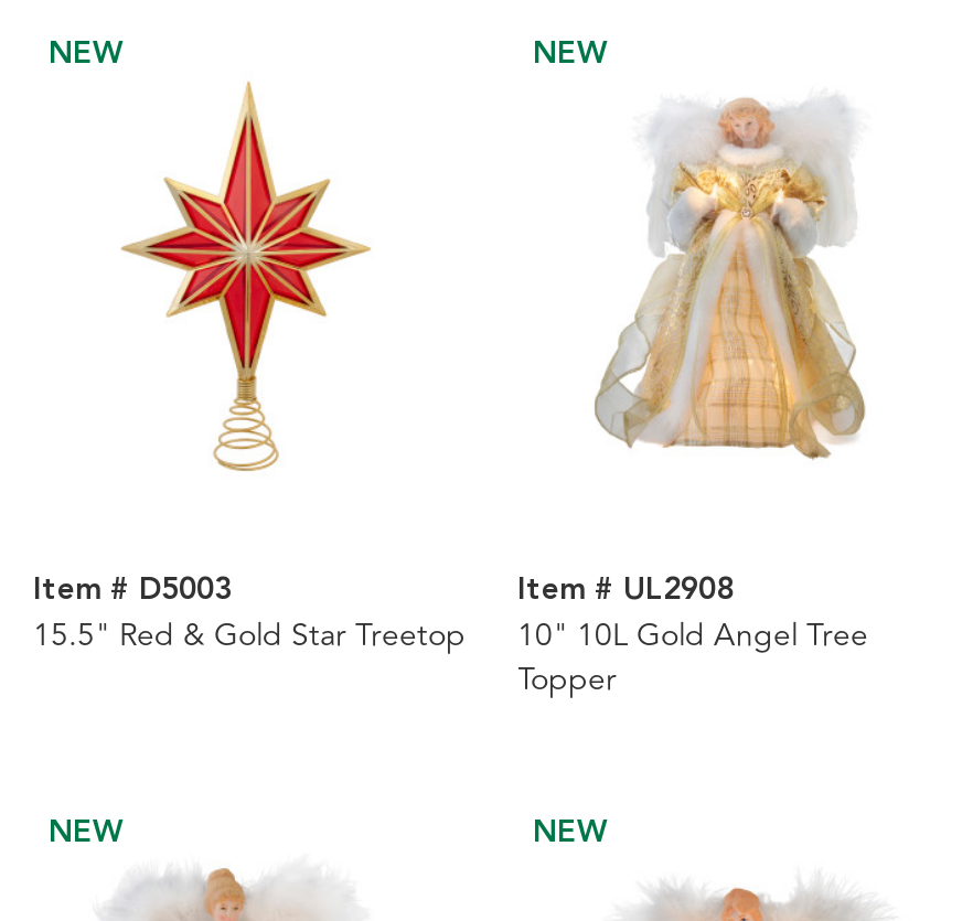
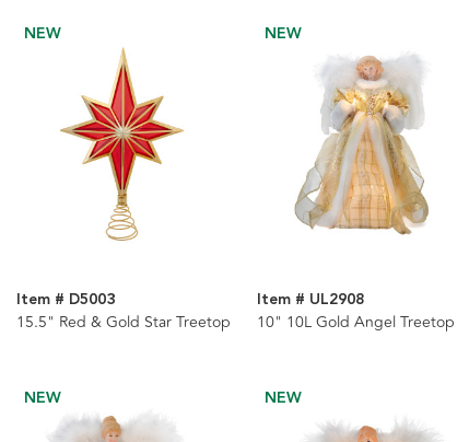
[517,613,868,703] 10" 10L Gold Angel Tree | Topper -> [256,311,454,334] 10" 10L Gold Angel Treetop

